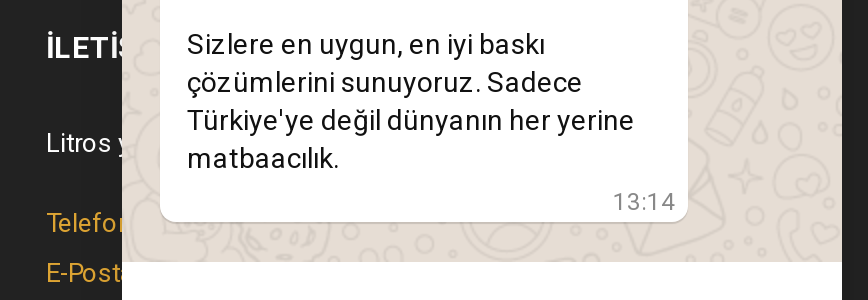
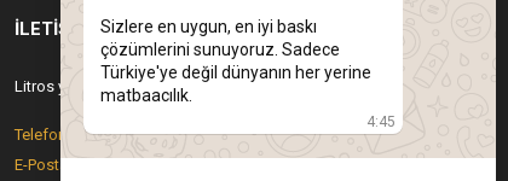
[613,188,675,216] 13:14 -> [366,113,395,130] 4:45

